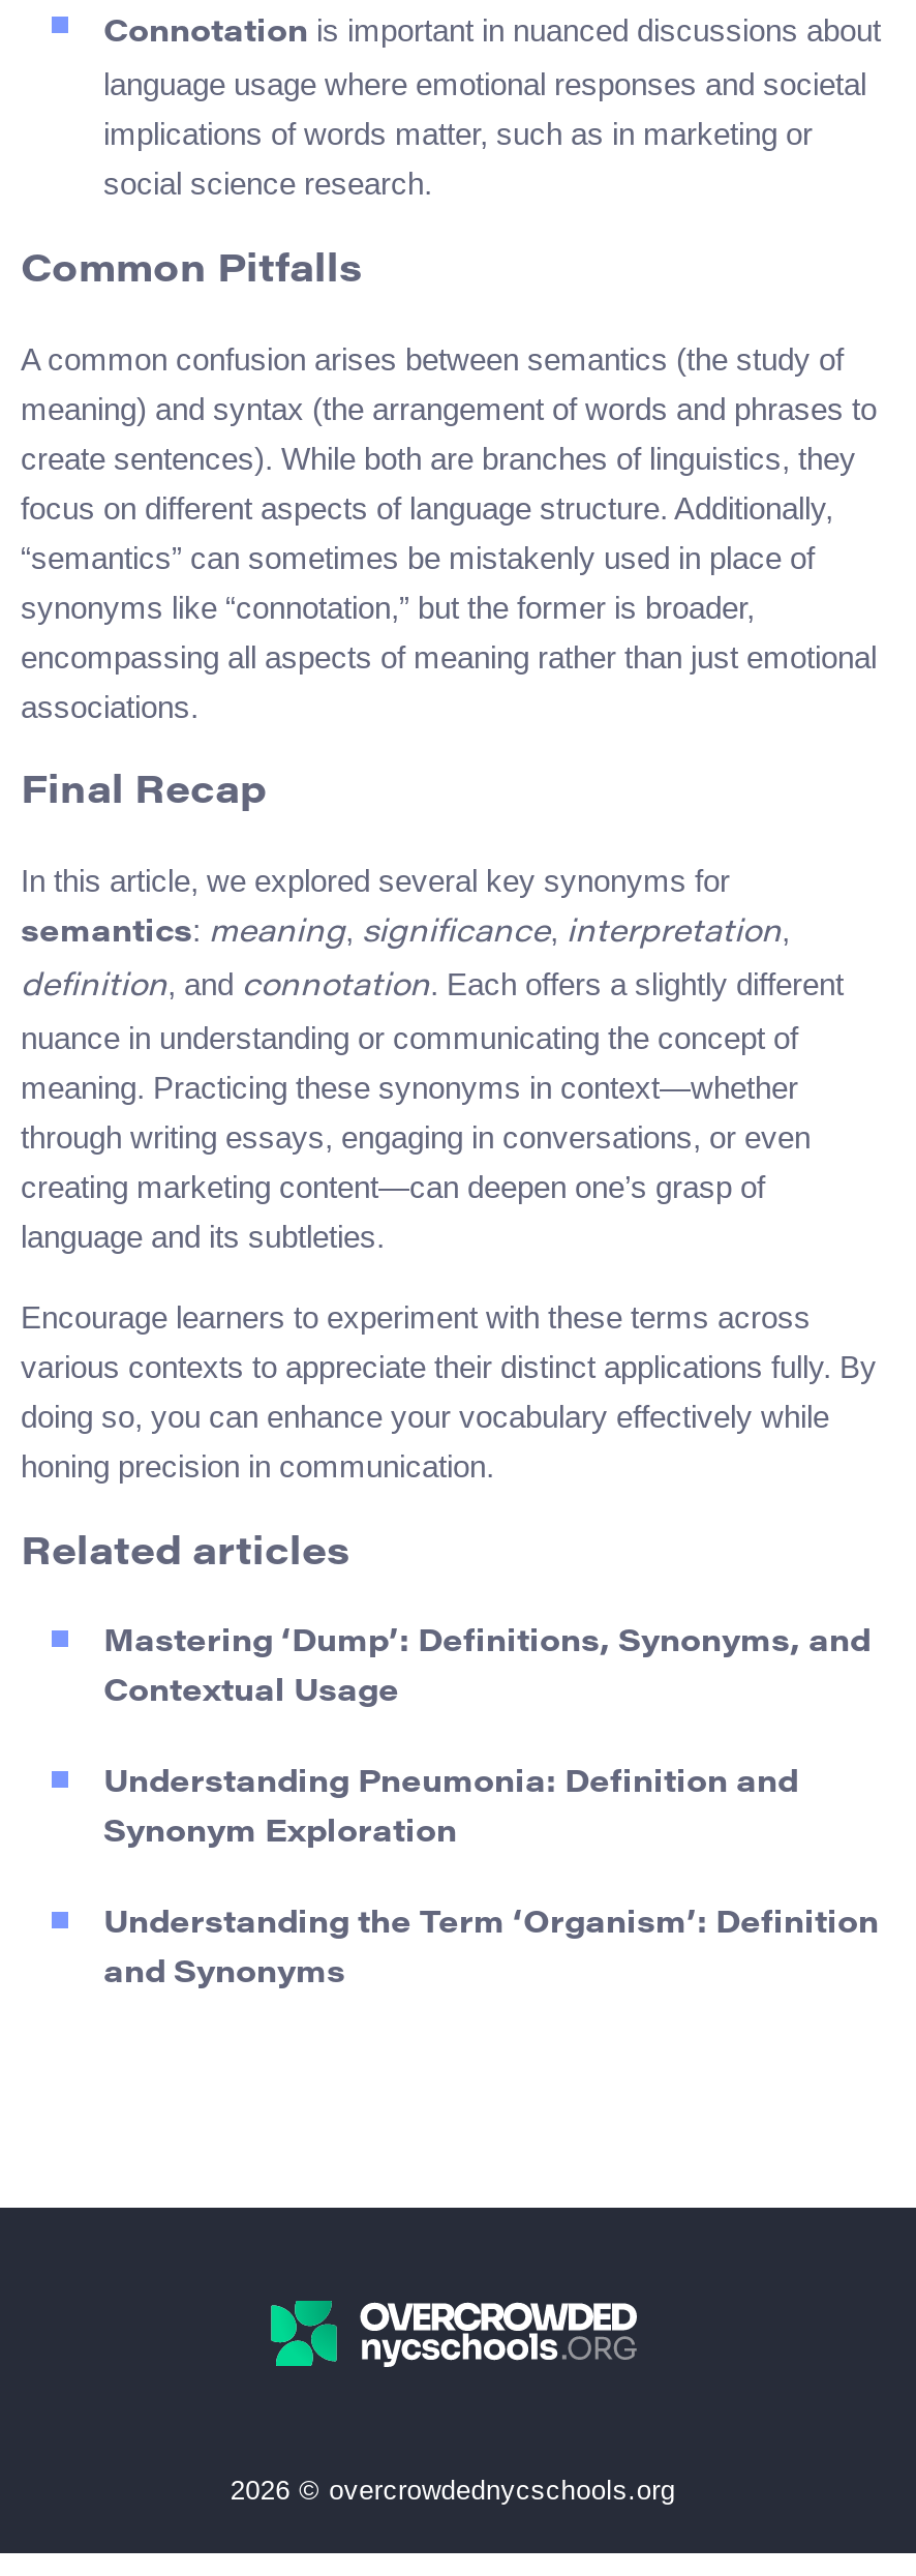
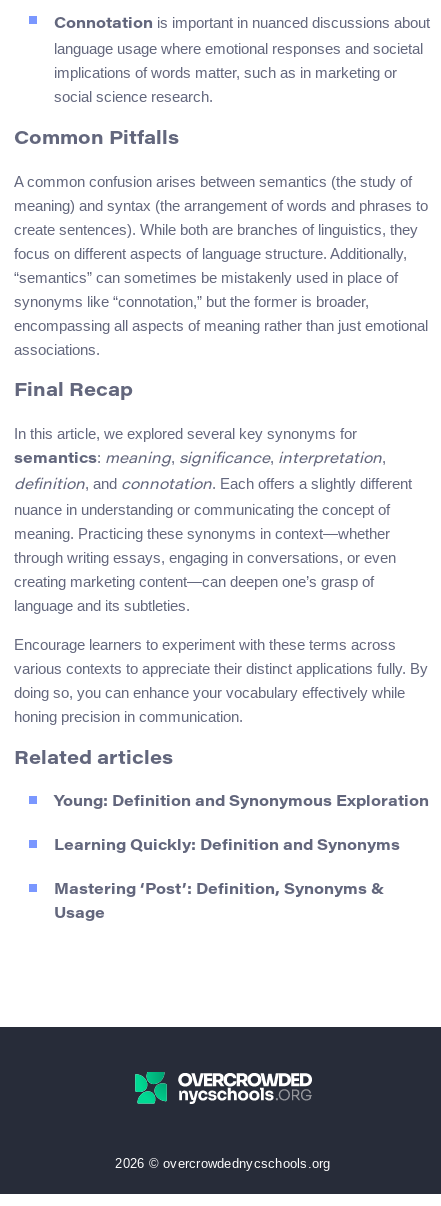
[103,1628,879,1990] Mastering ‘Dump’: Definitions, Synonyms, and | Contextual Usage | Understanding Pneumonia: Definition and | Synonym Exploration | Understanding the Term ‘Organism’: Definition | and Synonyms -> [54,795,429,922] Young: Definition and Synonymous Exploration | Learning Quickly: Definition and Synonyms | Mastering ‘Post’: Definition, Synonyms & | Usage

